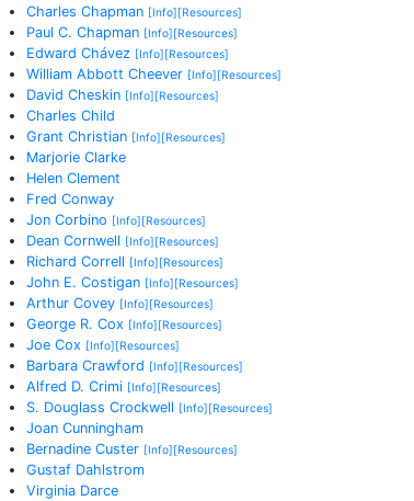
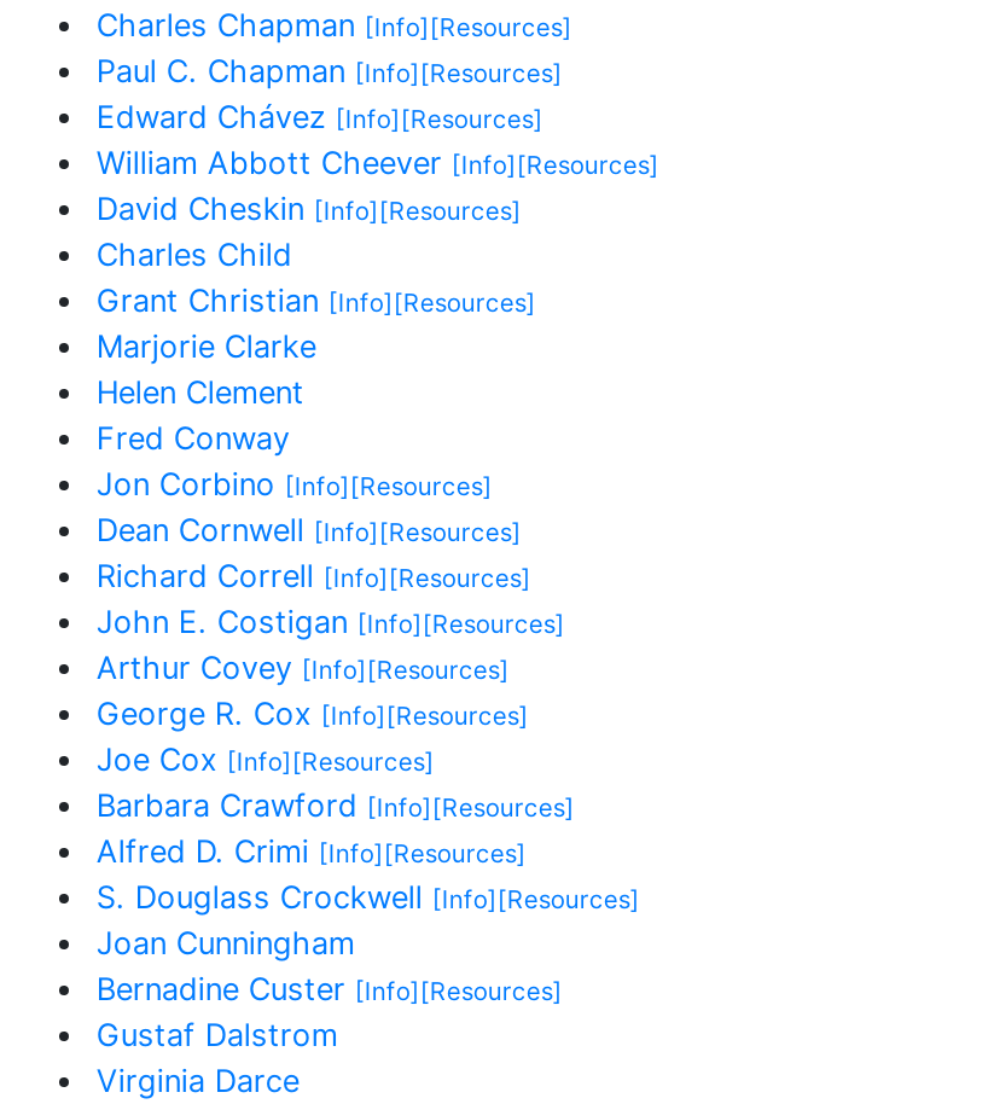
[27,461,145,477] Gustaf Dahlstrom -> [96,1016,338,1052] Gustaf Dalstrom

